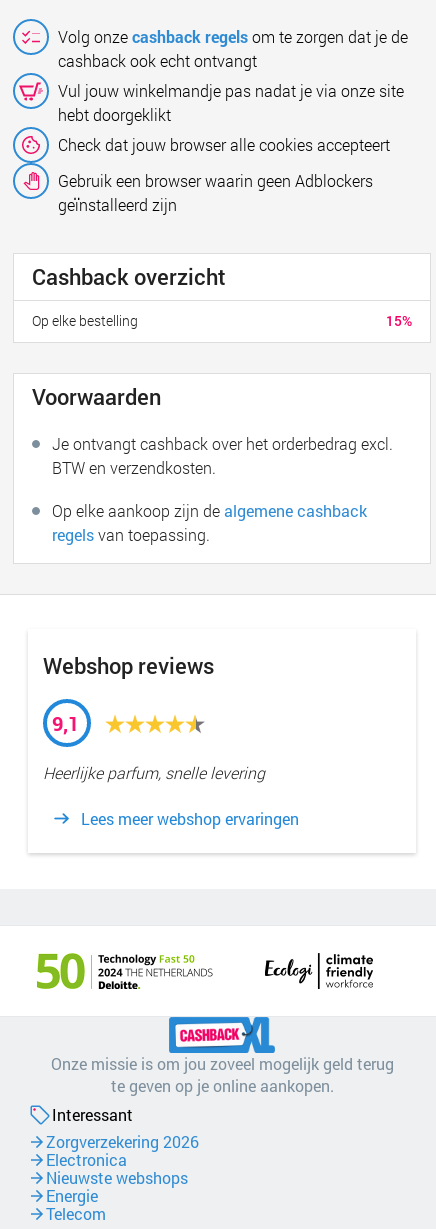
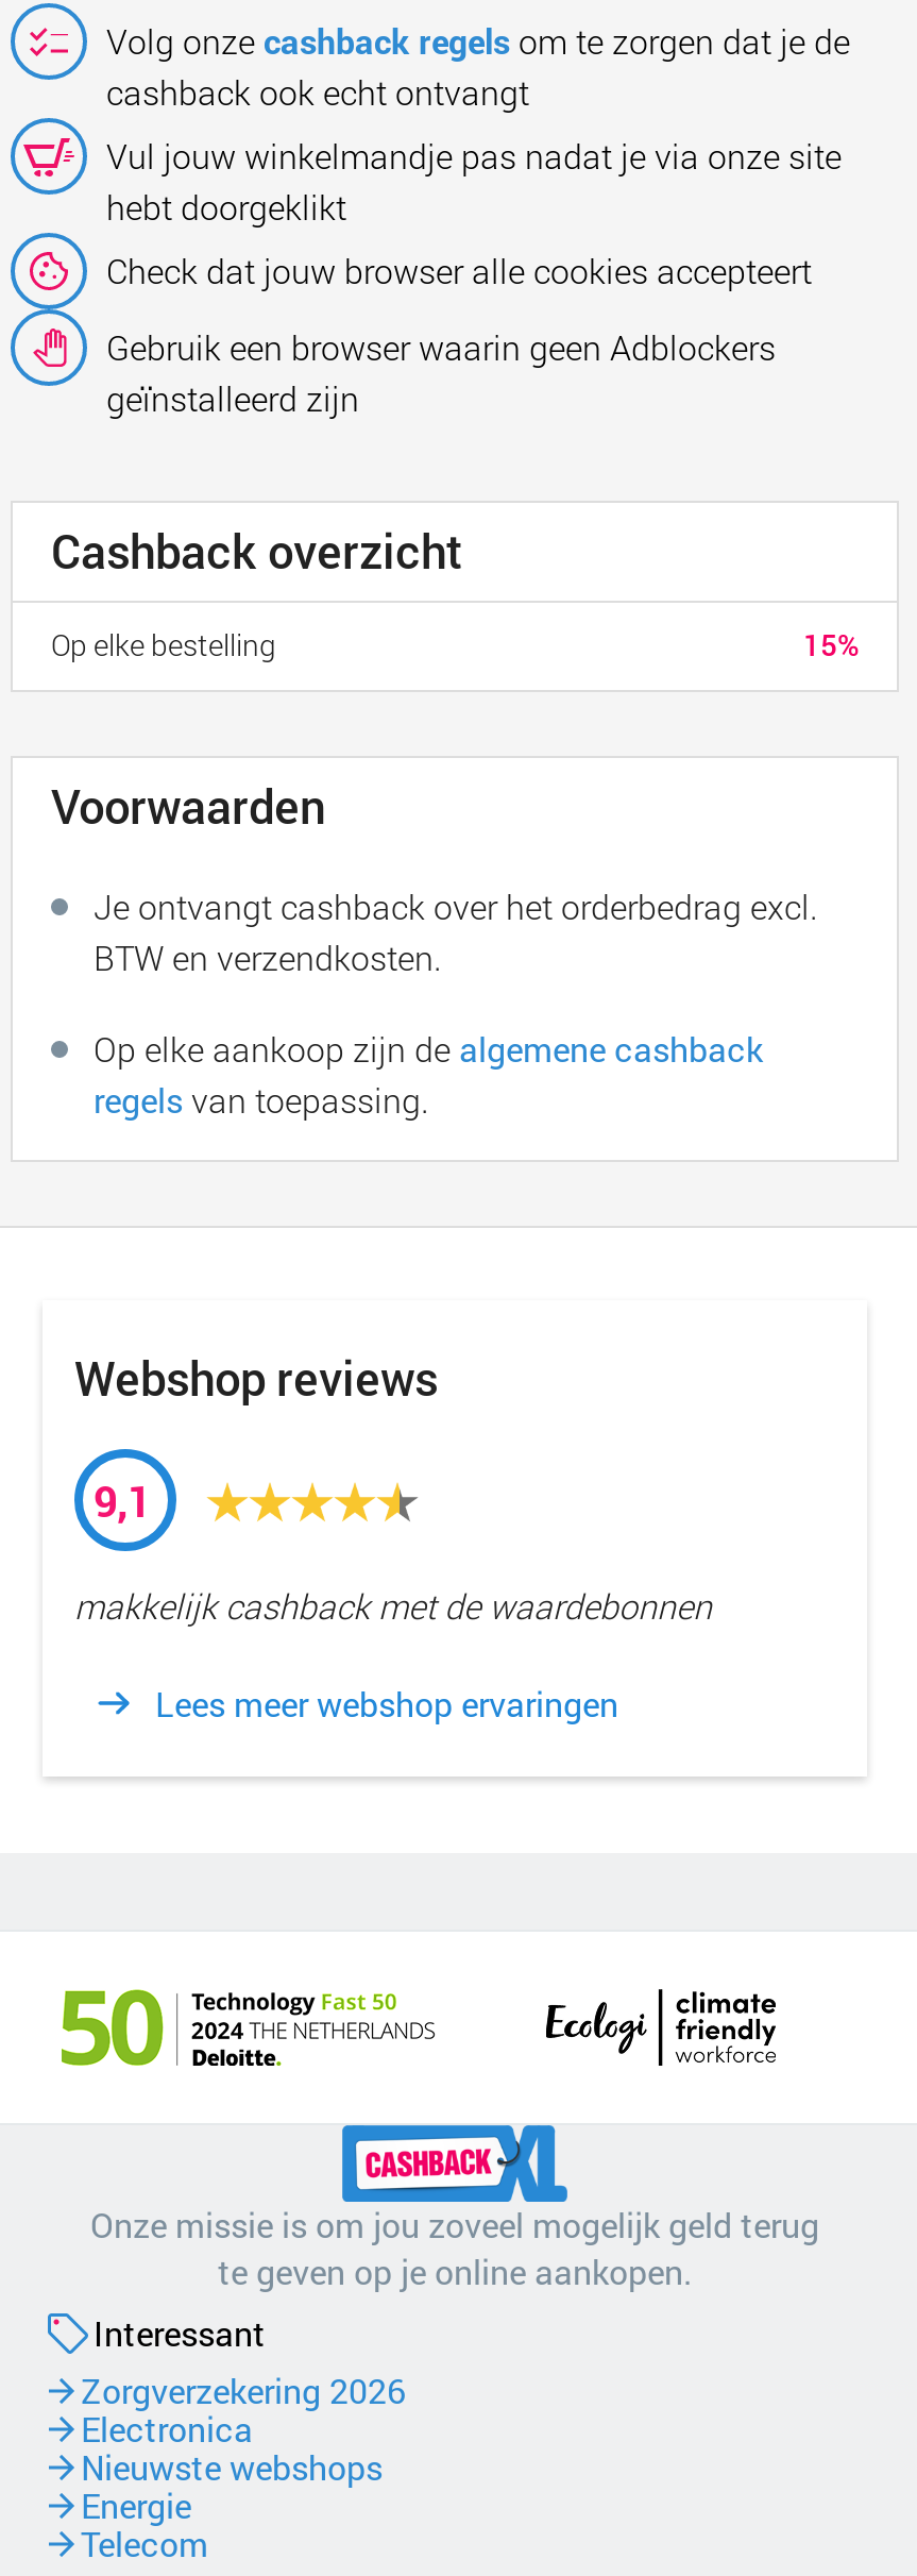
[43,762,265,783] Heerlijke parfum, snelle levering -> [74,1583,712,1627] makkelijk cashback met de waardebonnen

